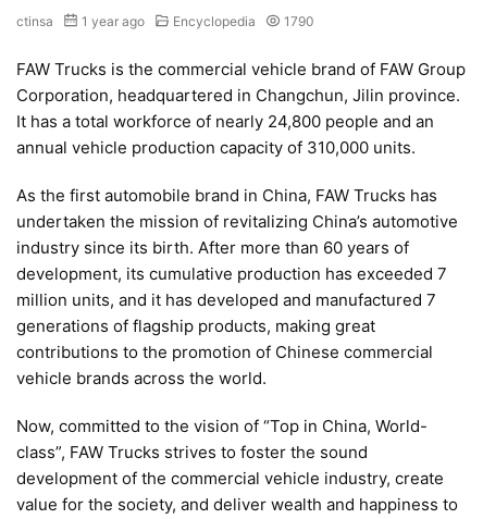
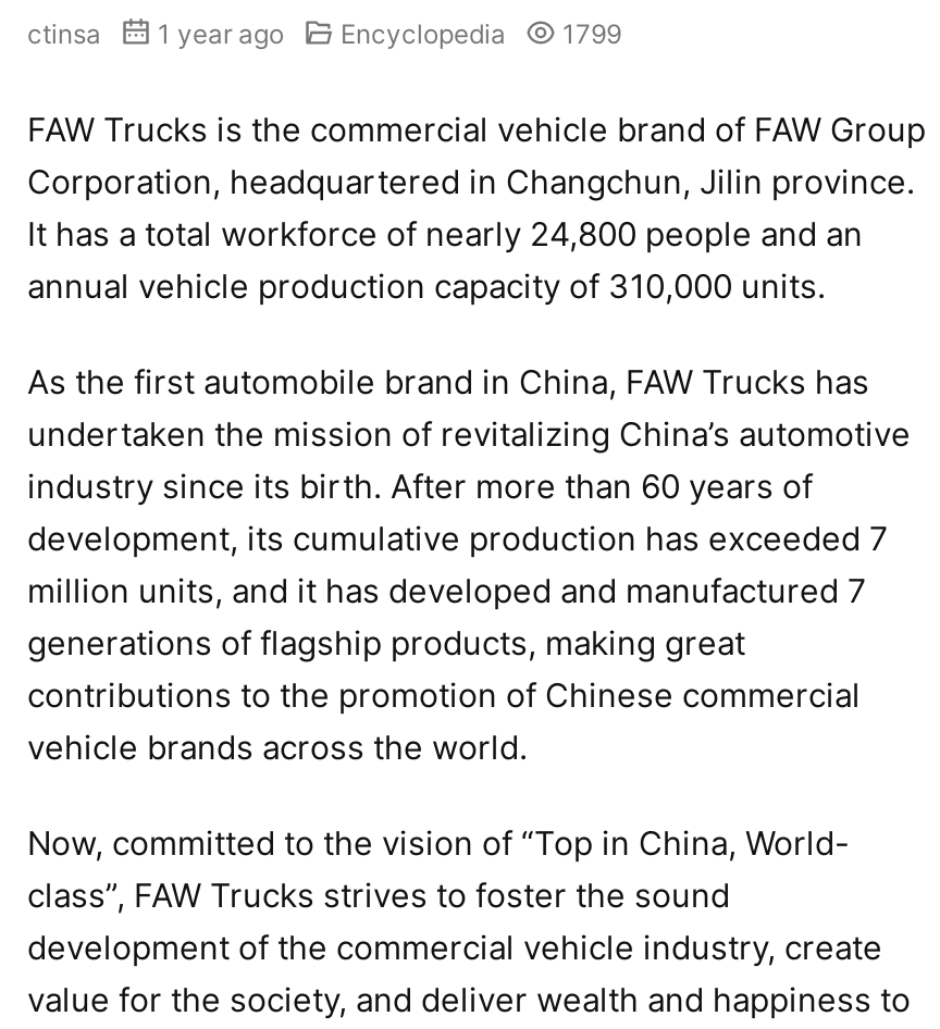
[16,13,314,29] ctinsa 1 year ago Encyclopedia 1790 -> [27,17,621,50] ctinsa 1 year ago Encyclopedia 1799

